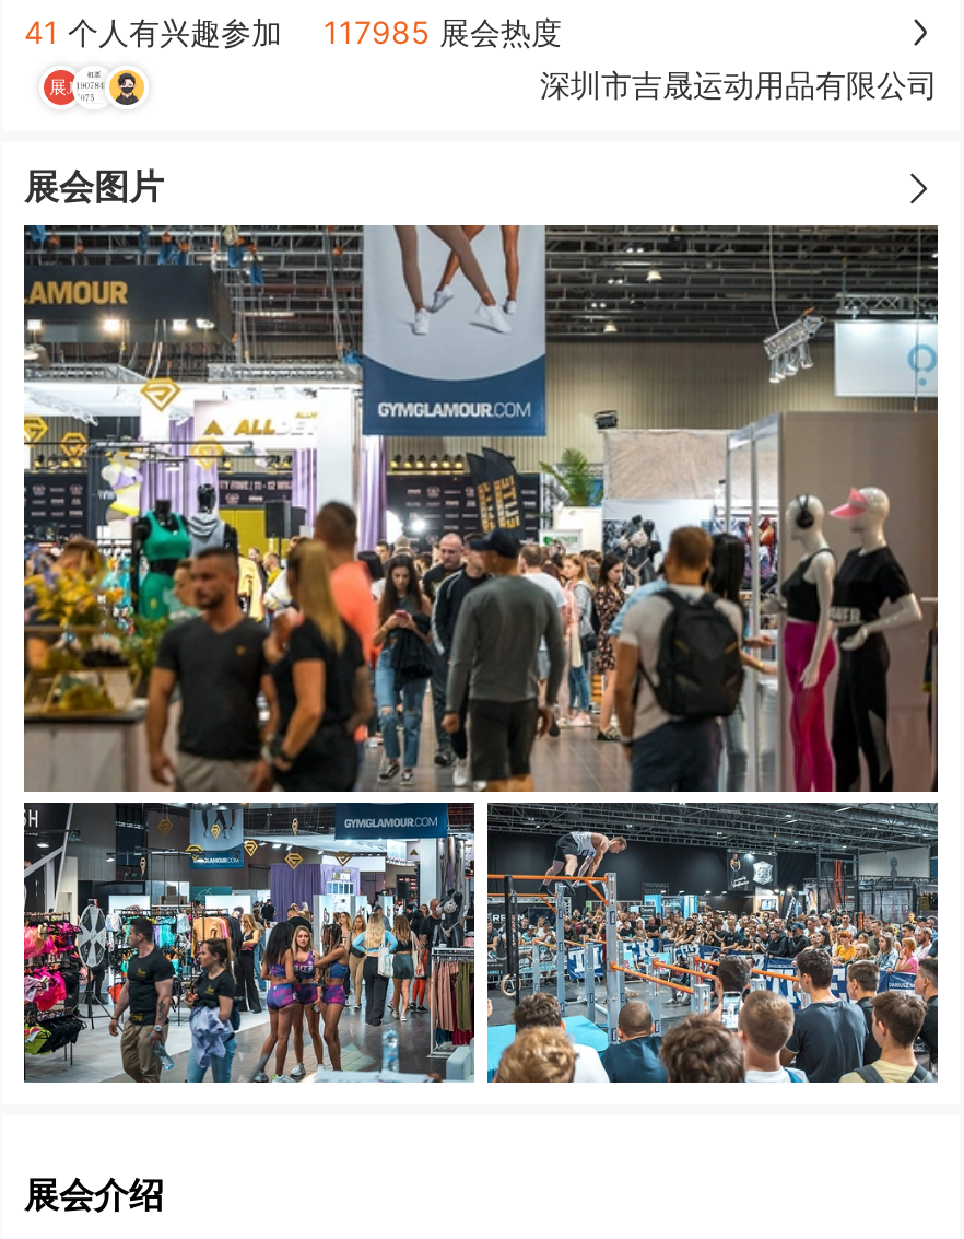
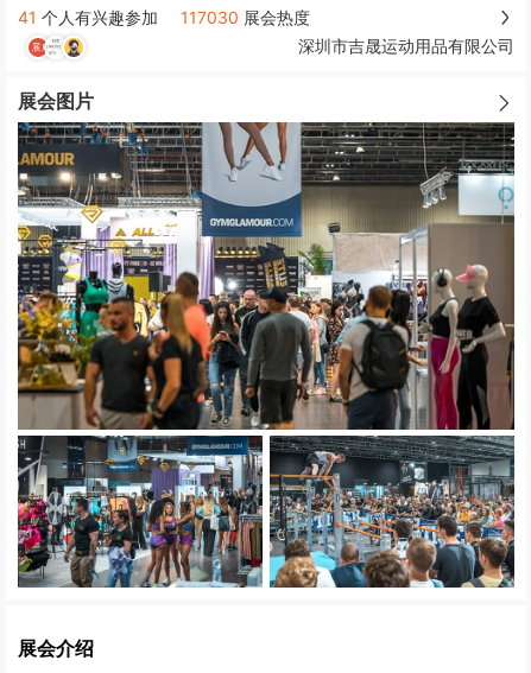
[24,13,562,50] 41个人有兴趣参加 117985展会热度 -> [18,7,310,27] 41个人有兴趣参加 117030展会热度

